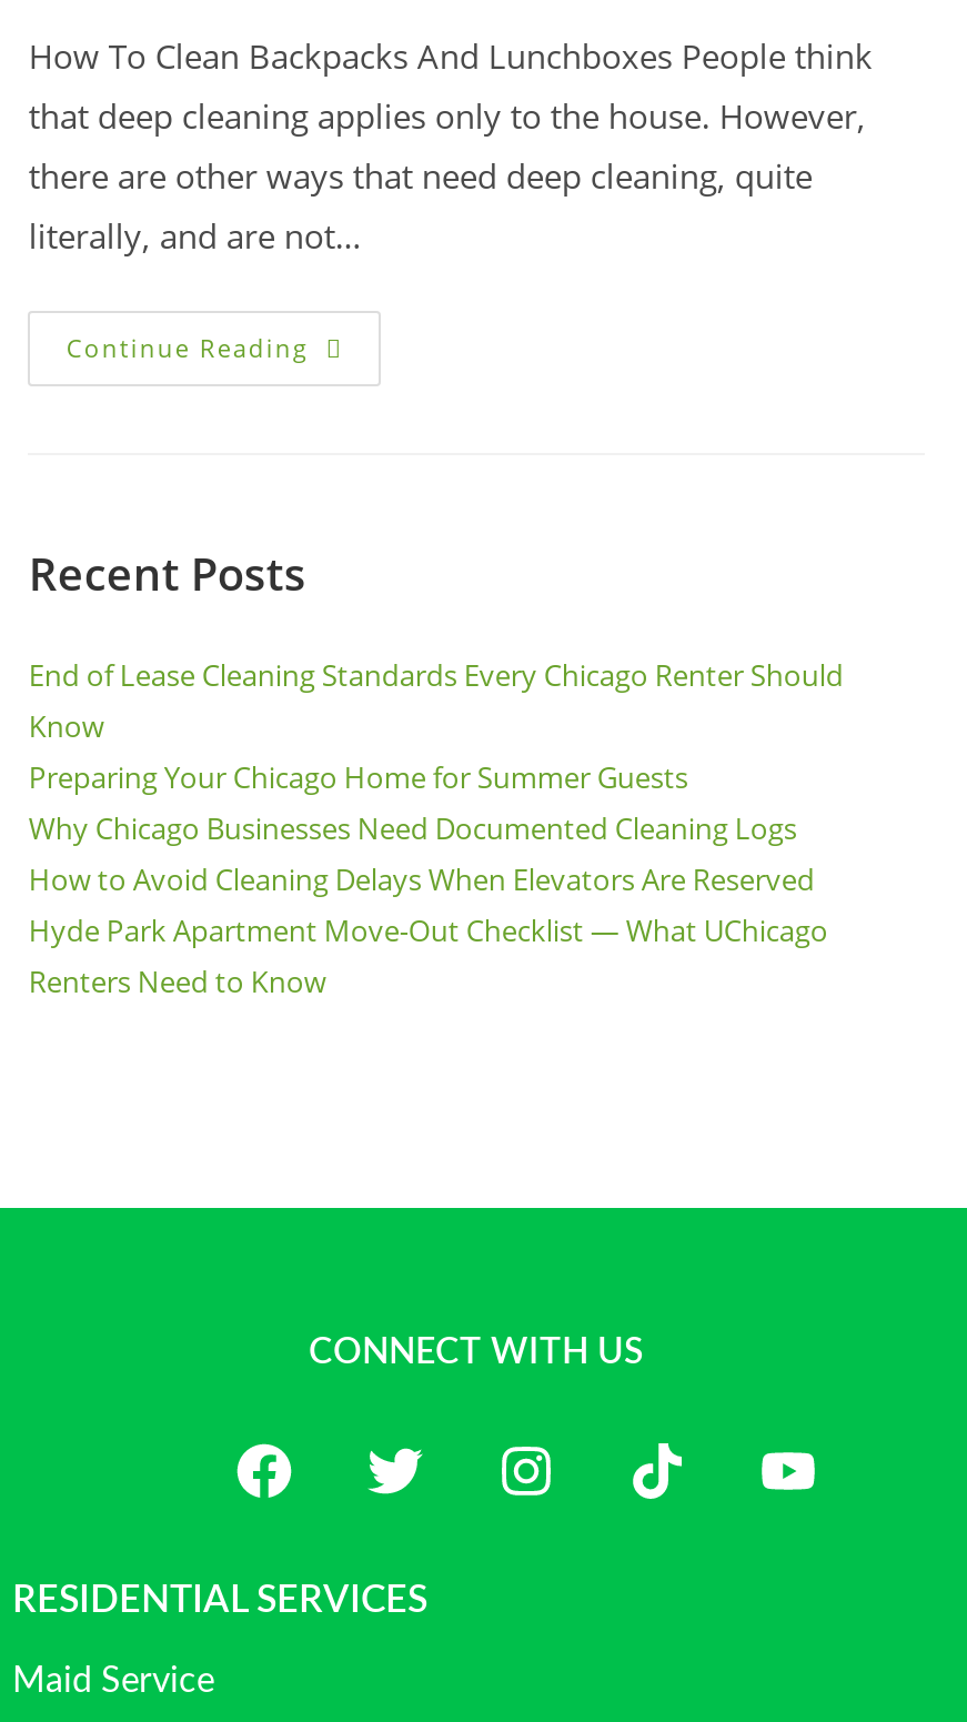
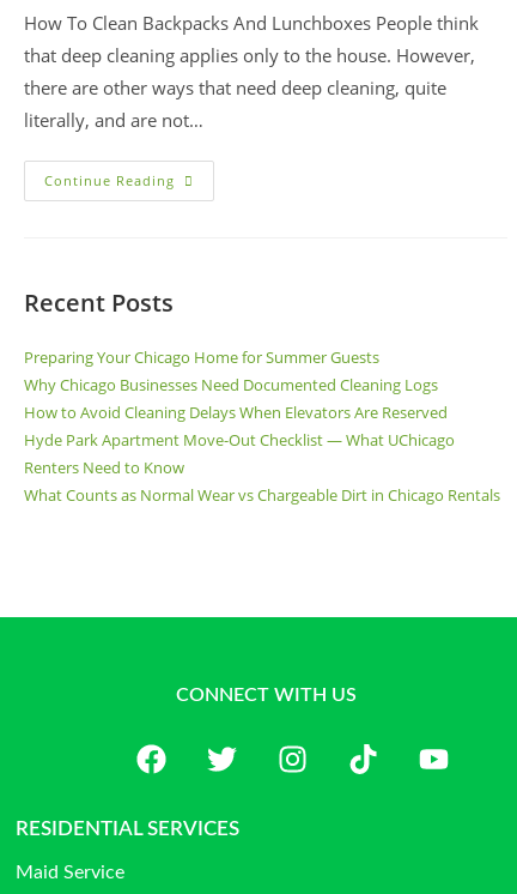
[29,655,844,746] End of Lease Cleaning Standards Every Chicago Renter Should | Know -> none
moved [29,757,828,1001] -> [24,346,455,478]: Preparing Your Chicago Home for Summer Guests | Why Chicago Businesses Need Documented Cleaning Logs | How to Avoid Cleaning Delays When Elevators Are Reserved | Hyde Park Apartment Move-Out Checklist — What UChicago | Renters Need to Know
none -> [24,484,501,506] What Counts as Normal Wear vs Chargeable Dirt in Chicago Rentals

